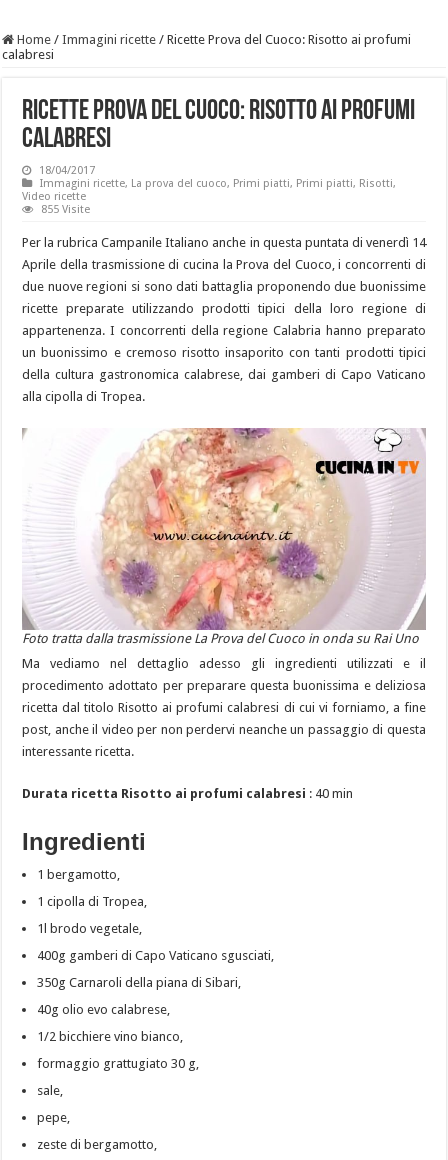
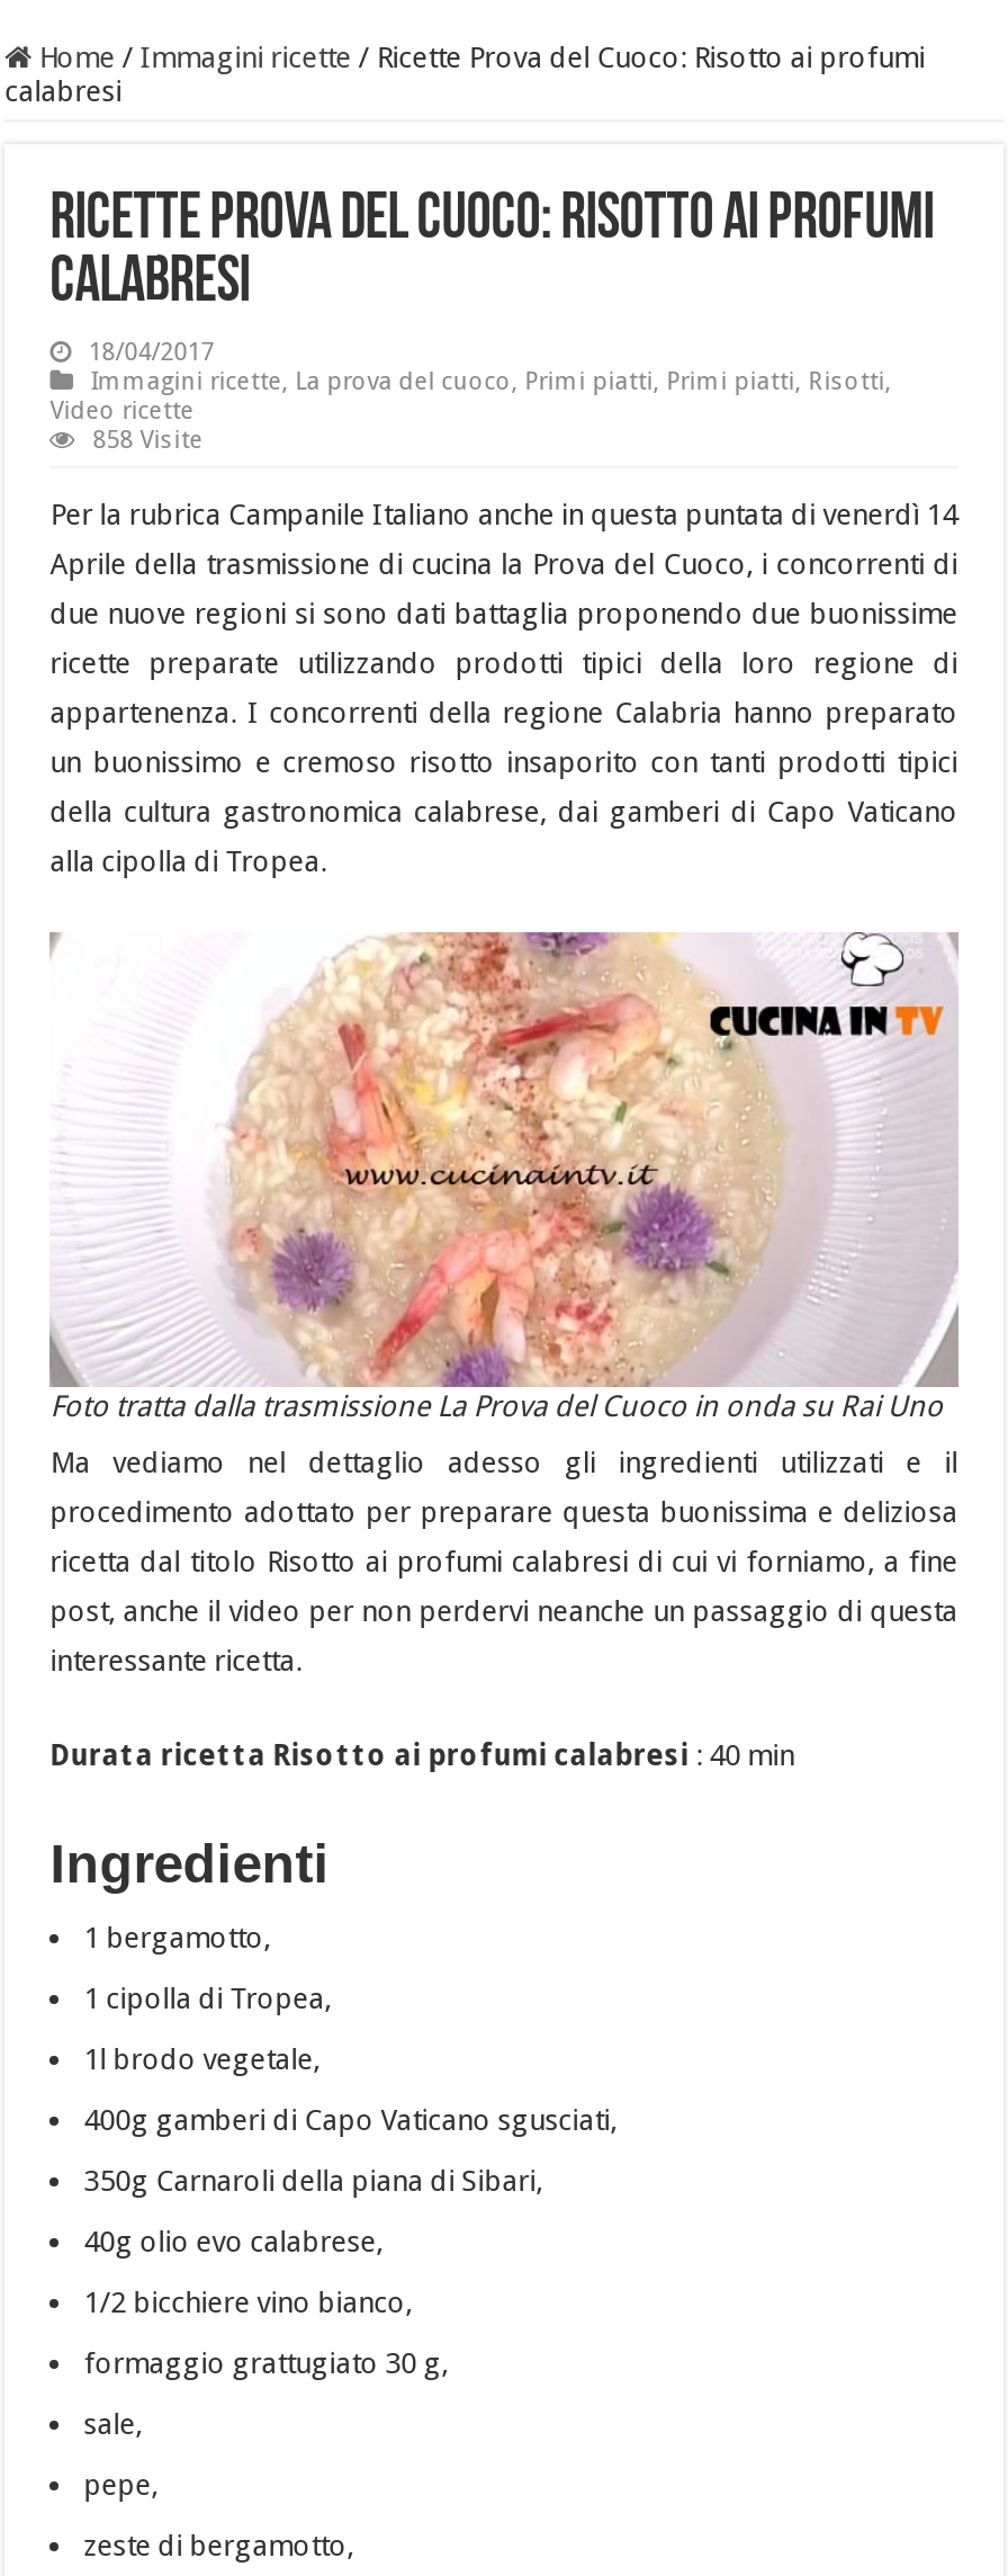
[41,203,90,216] 855 Visite -> [93,425,203,455] 858 Visite

